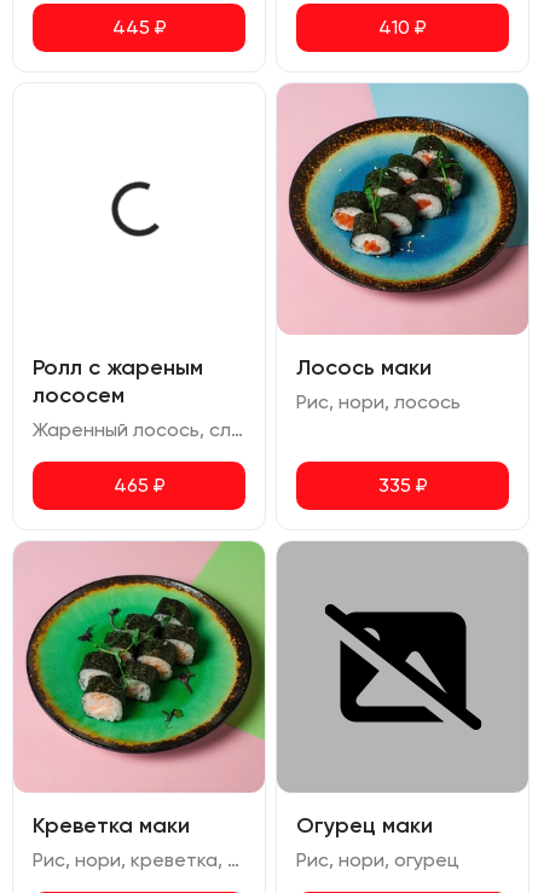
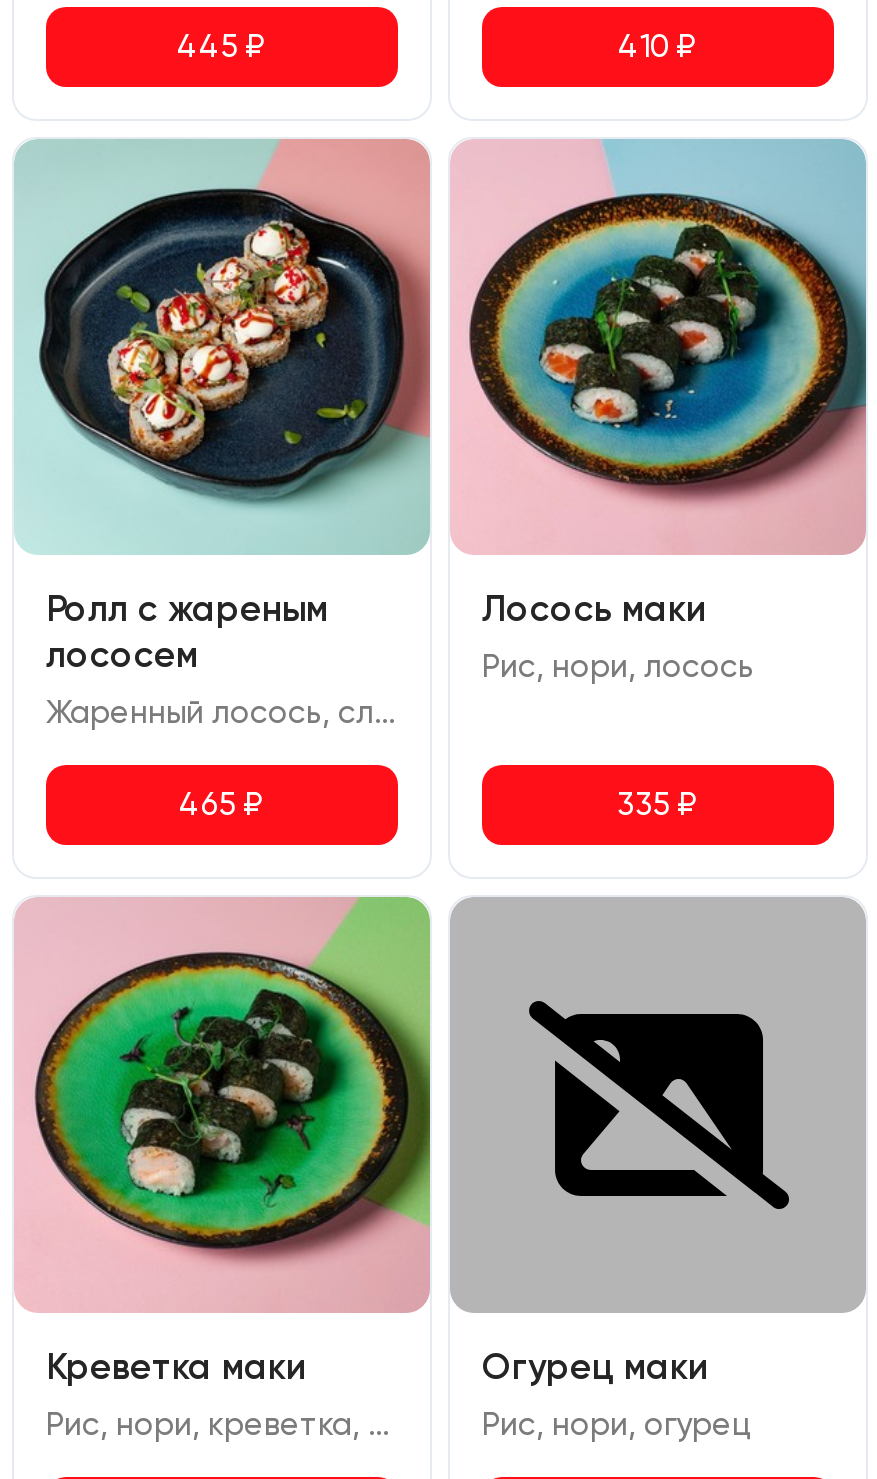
none -> [14,137,432,555] [image]

